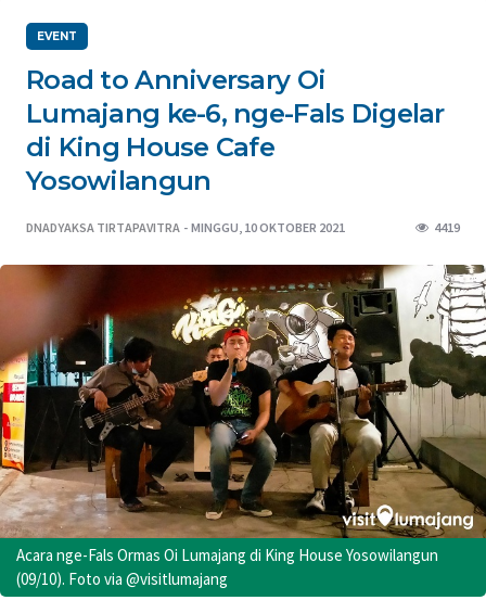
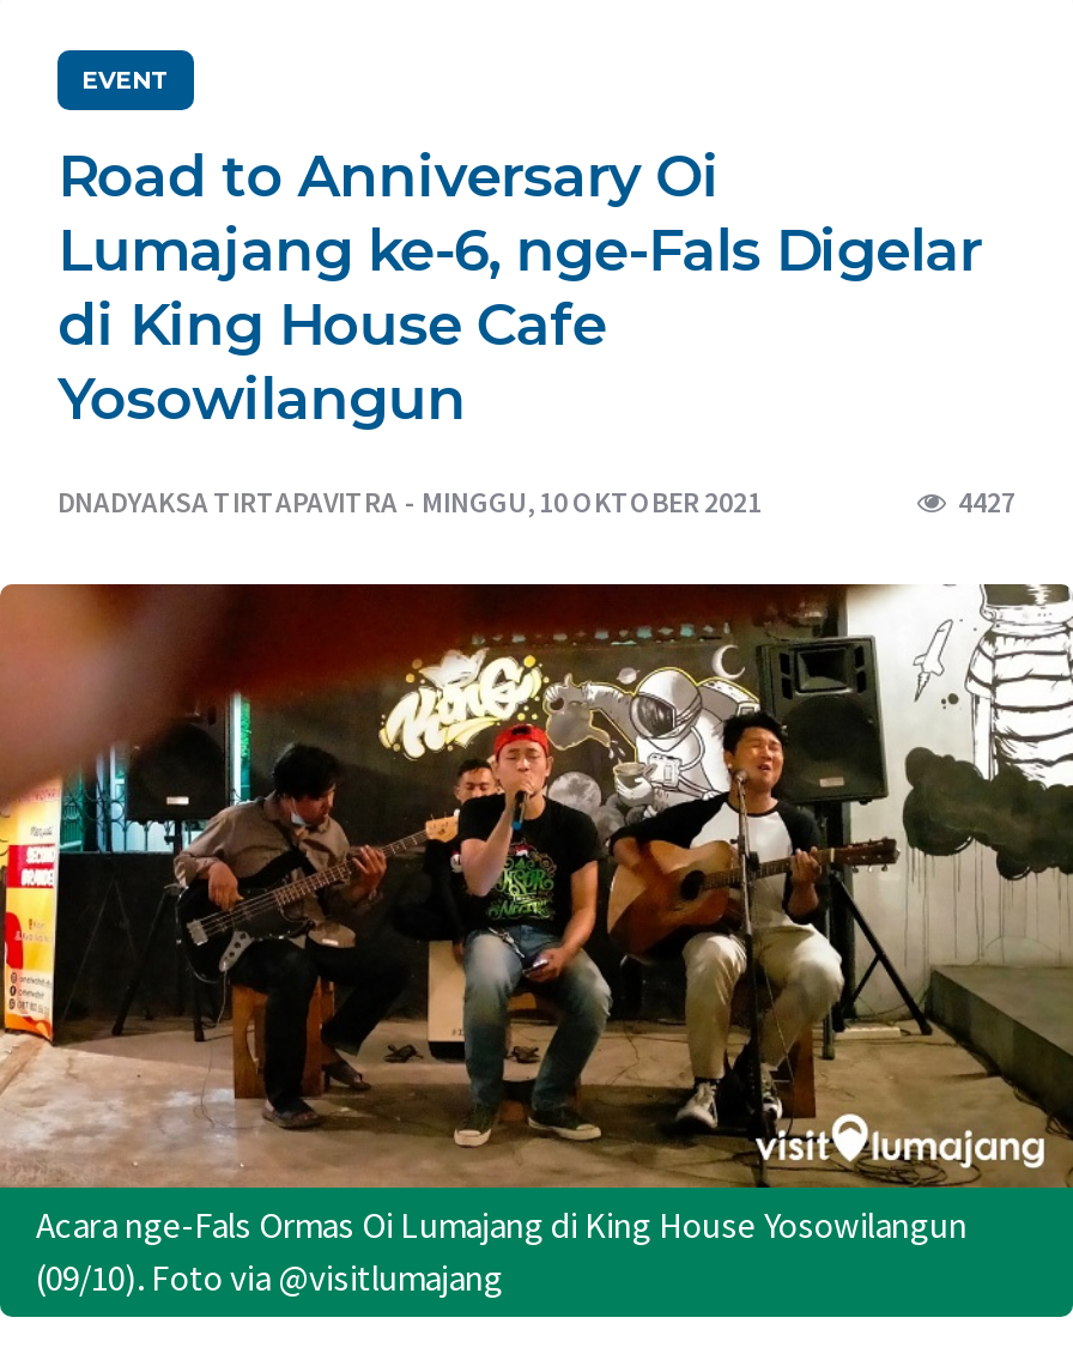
[434,219,460,235] 4419 -> [958,484,1016,520] 4427

